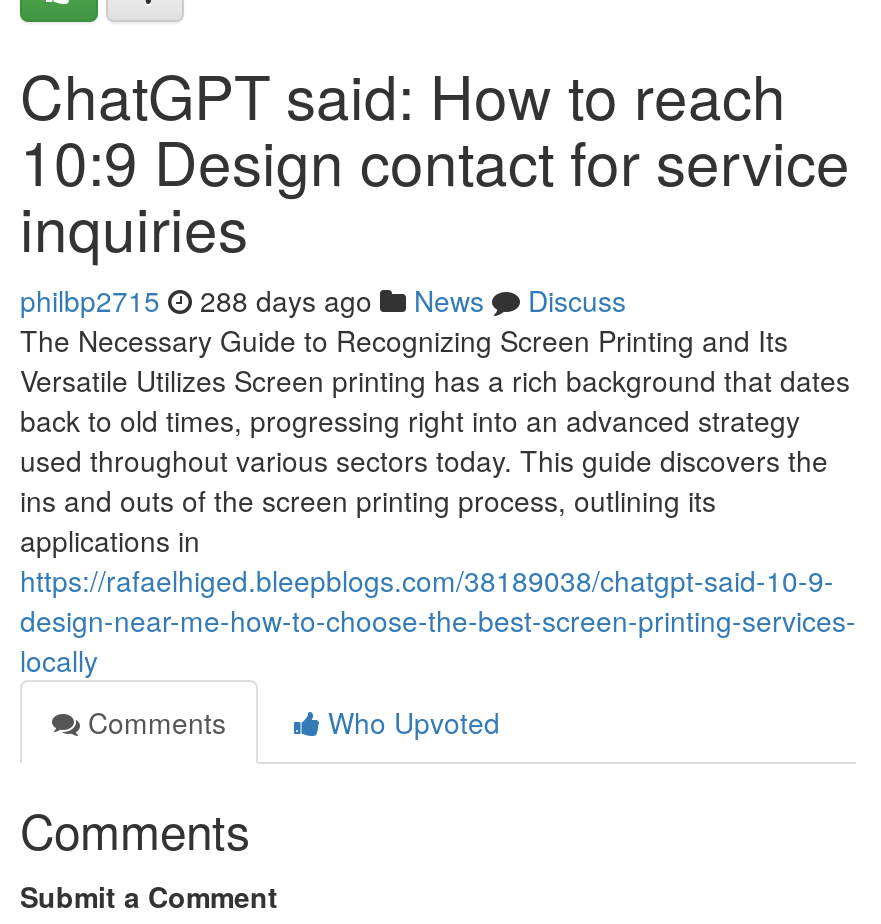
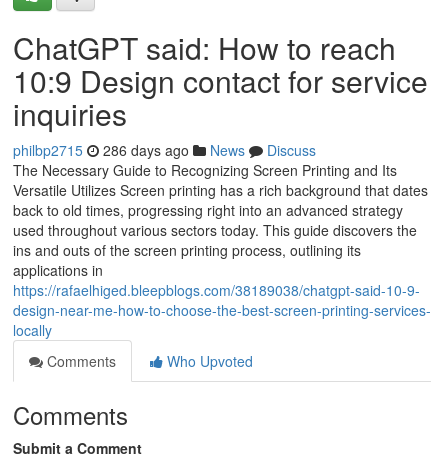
[20,280,626,320] philbp2715 288 days ago News Discuss -> [13,140,316,160] philbp2715 286 days ago News Discuss

